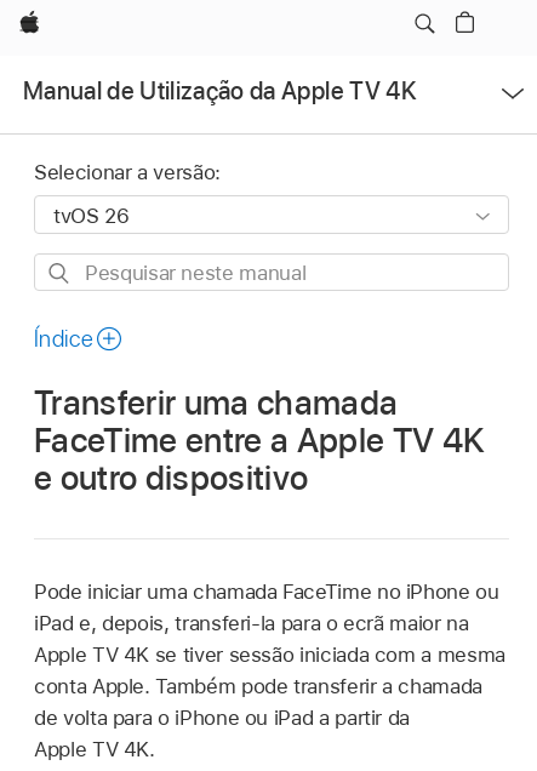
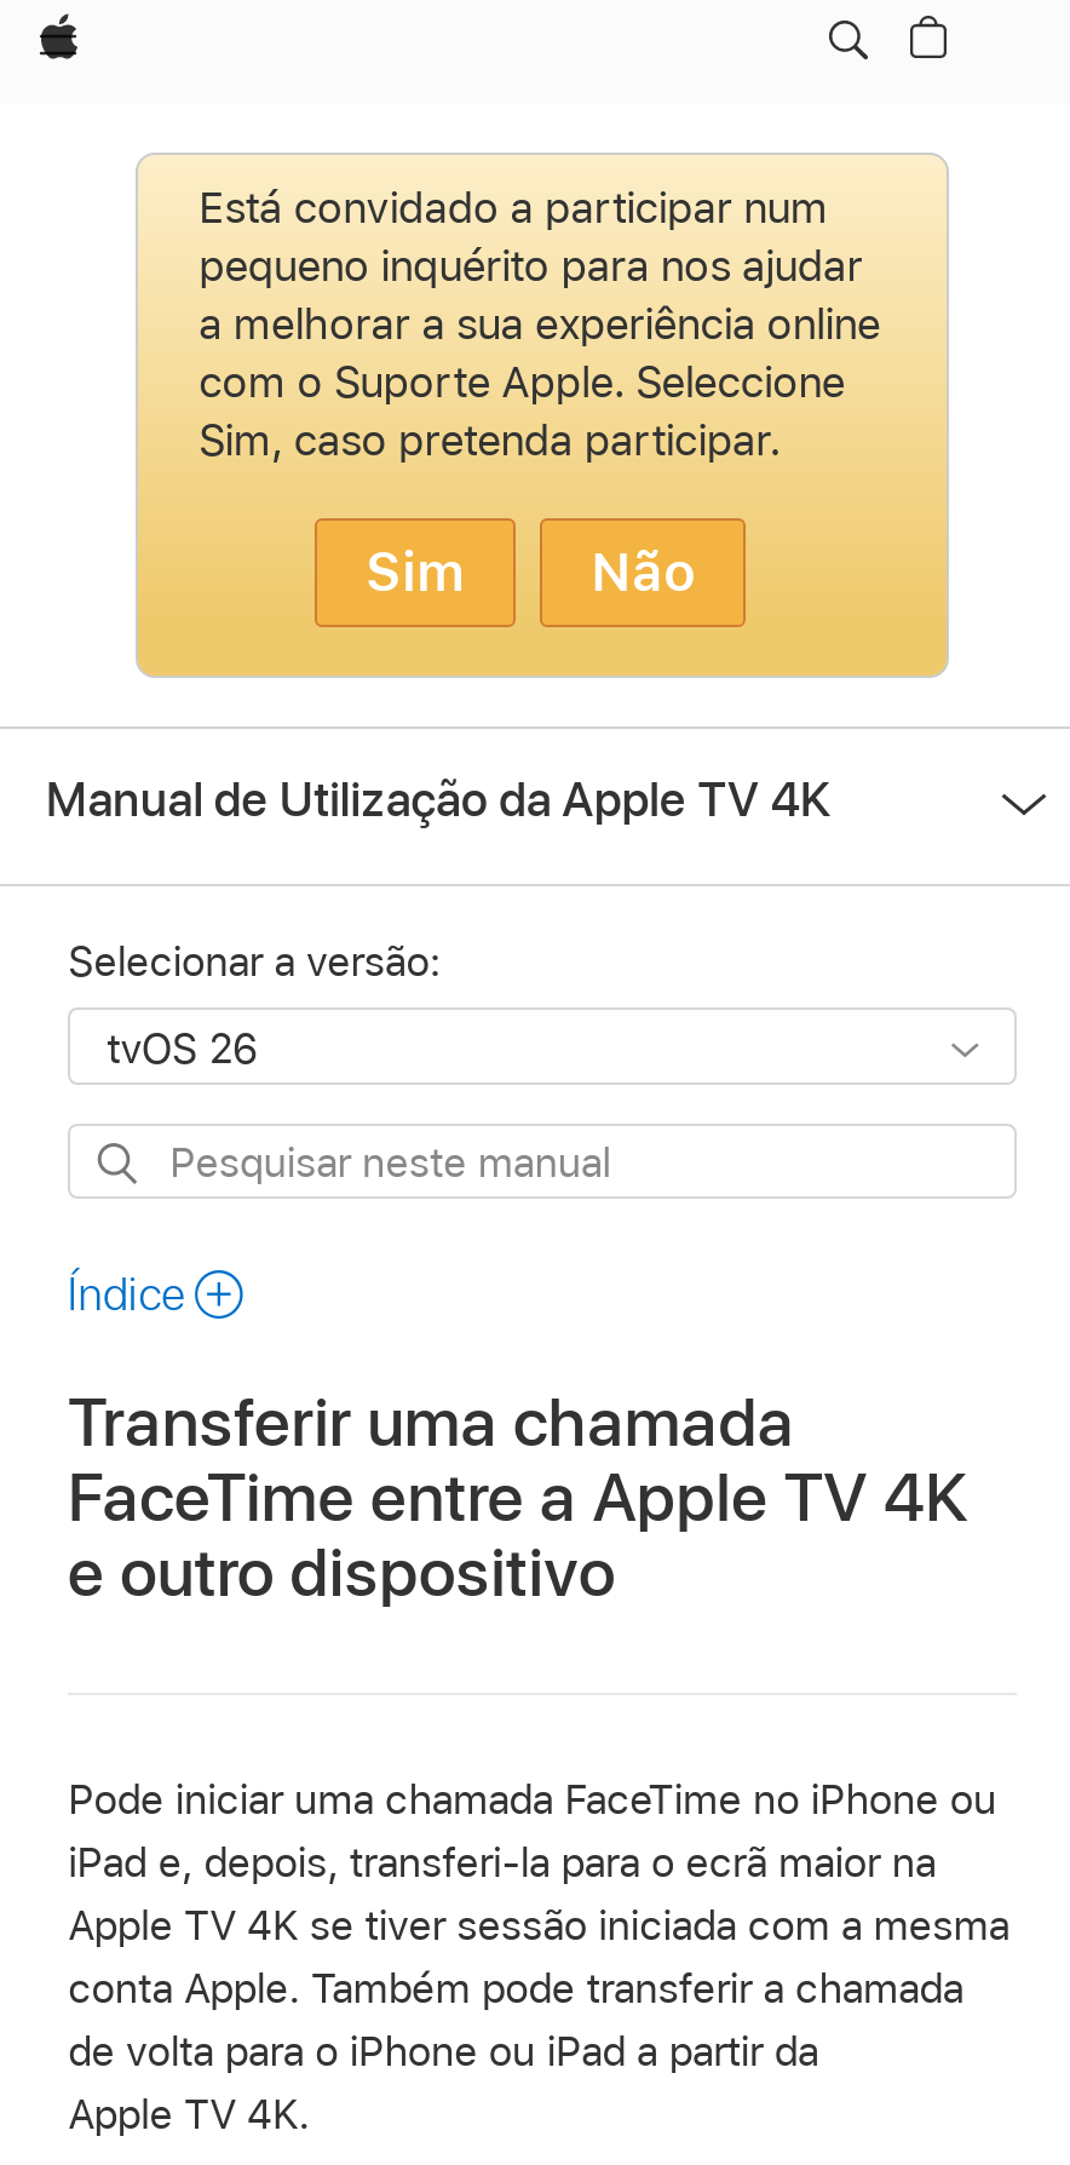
none -> [136,153,949,678] [image] | Está convidado a participar num | pequeno inquérito para nos ajudar | a melhorar a sua experiência online | com o Suporte Apple. Seleccione | Sim, caso pretenda participar. | Sim | Não

